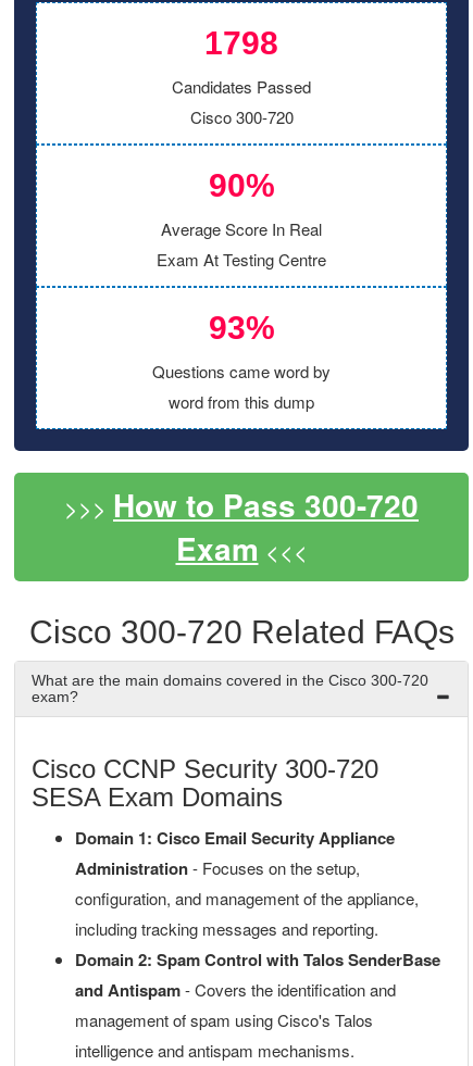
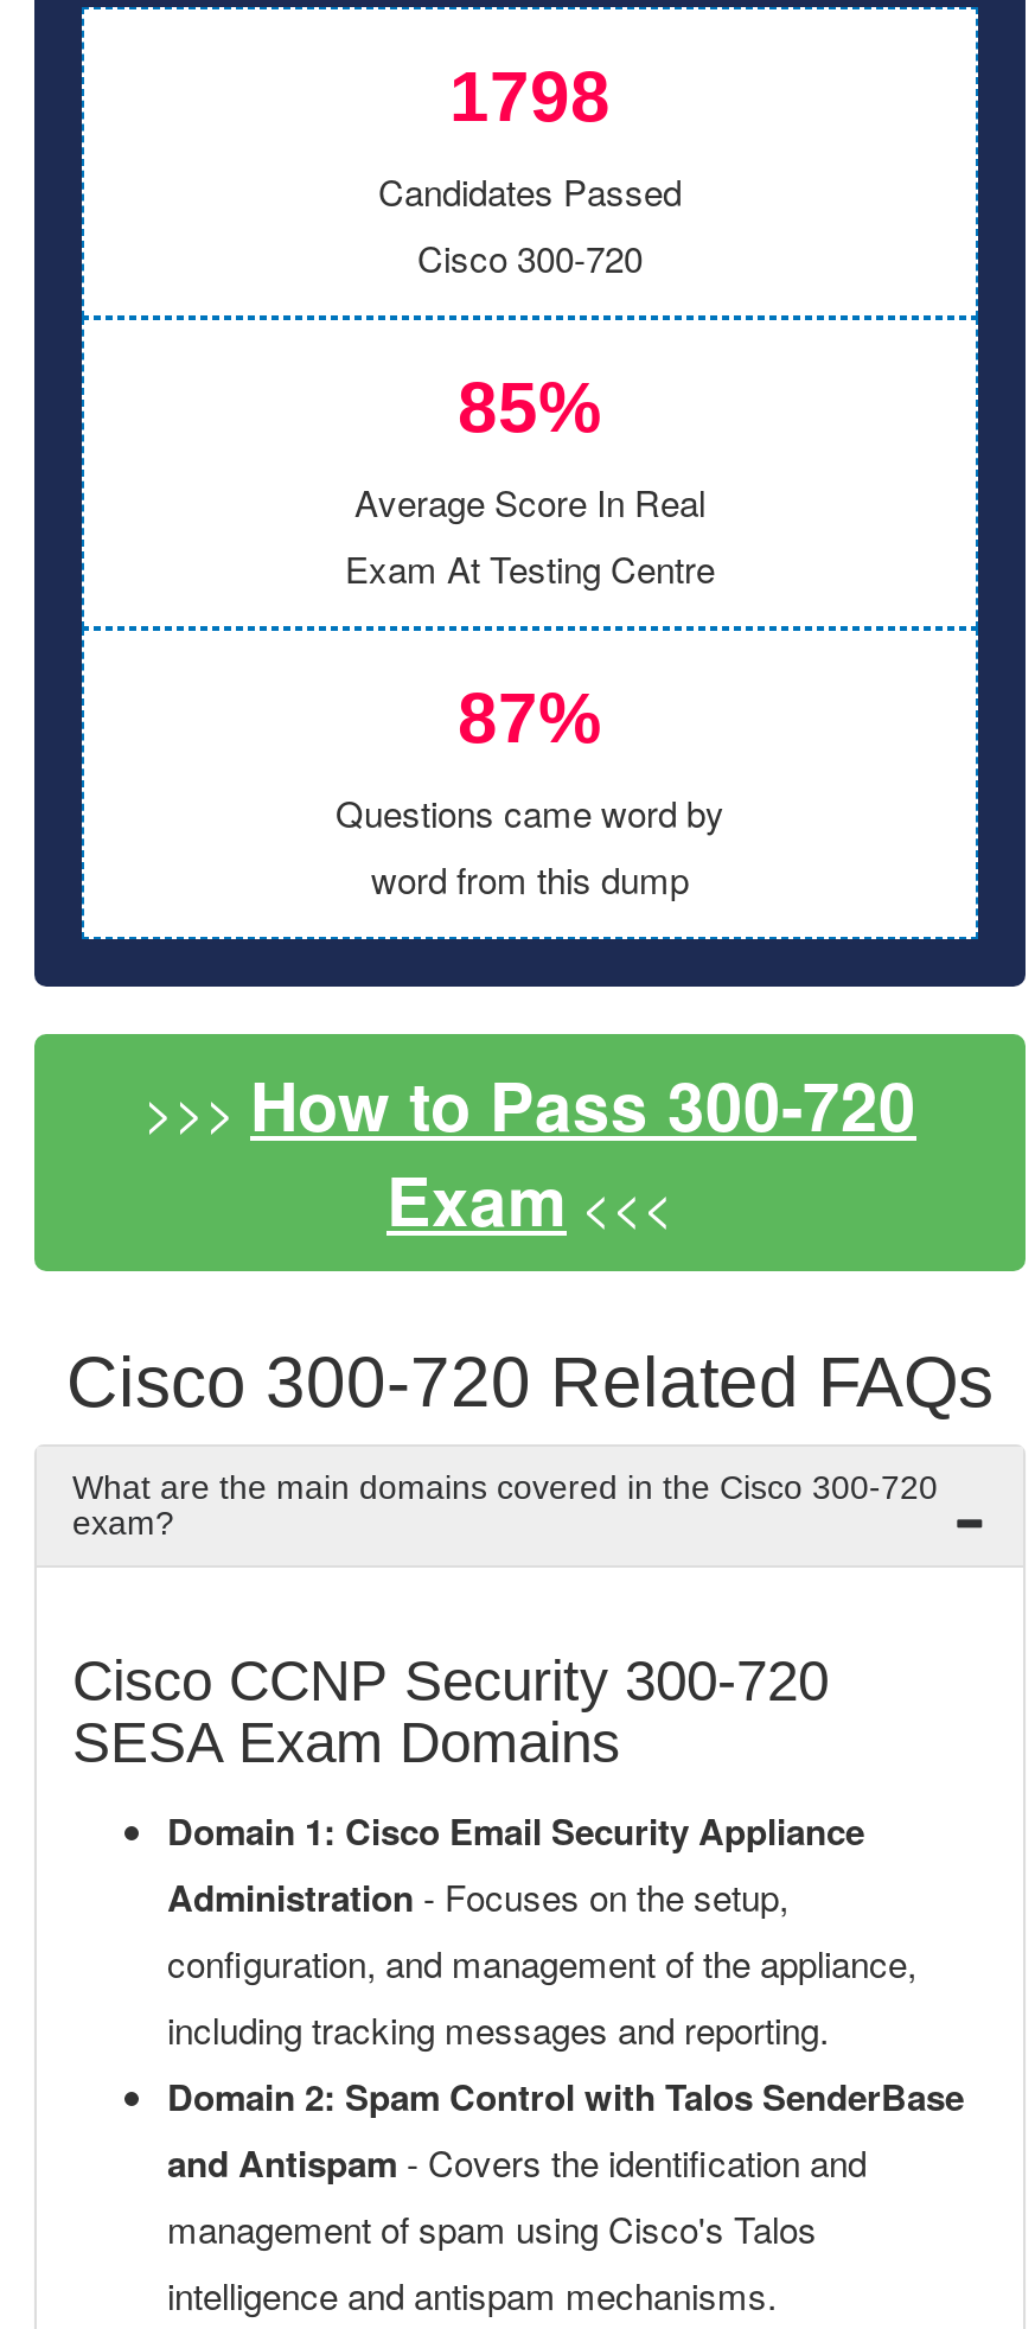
[208,167,275,203] 90% -> [458,368,602,446] 85%
[208,310,275,346] 93% -> [458,678,602,757] 87%

